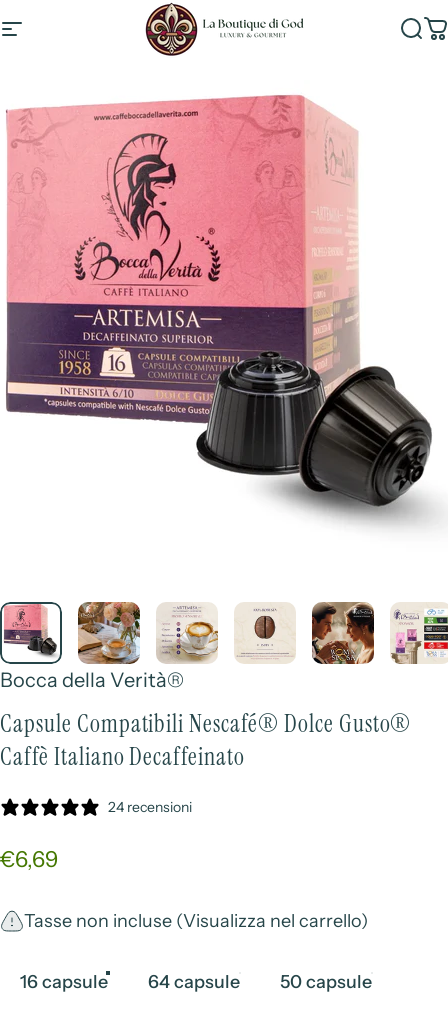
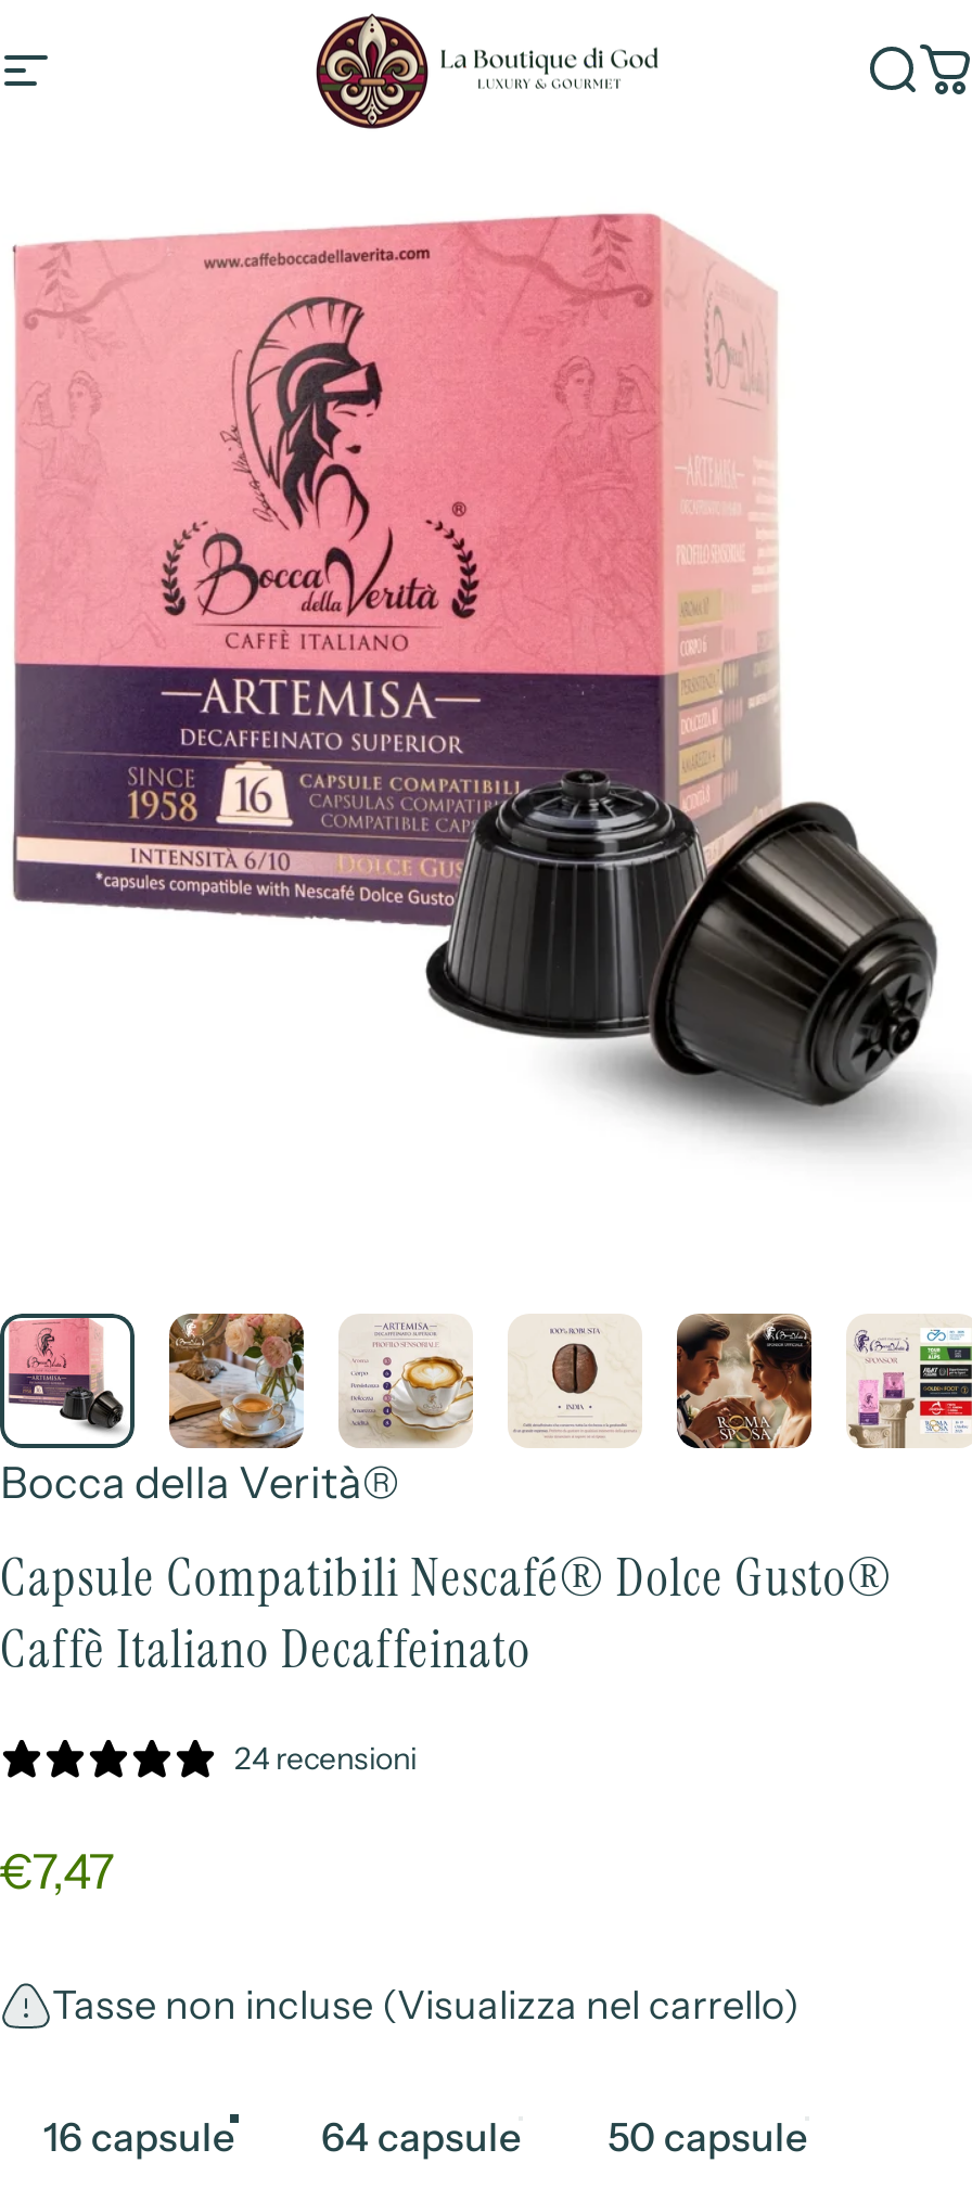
[0,846,58,873] €6,69 -> [0,1843,115,1901] €7,47

